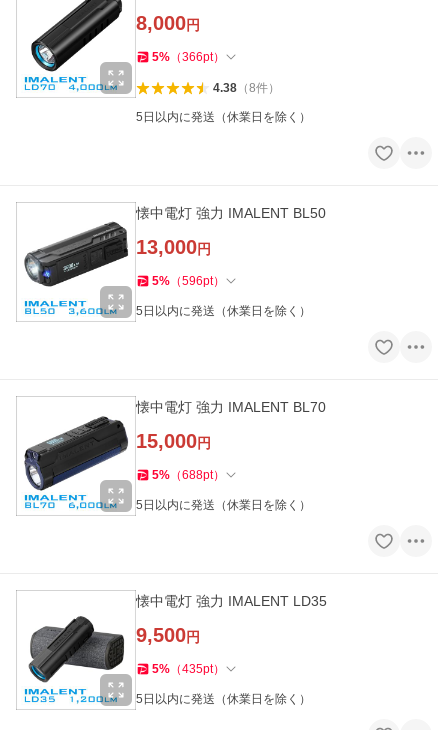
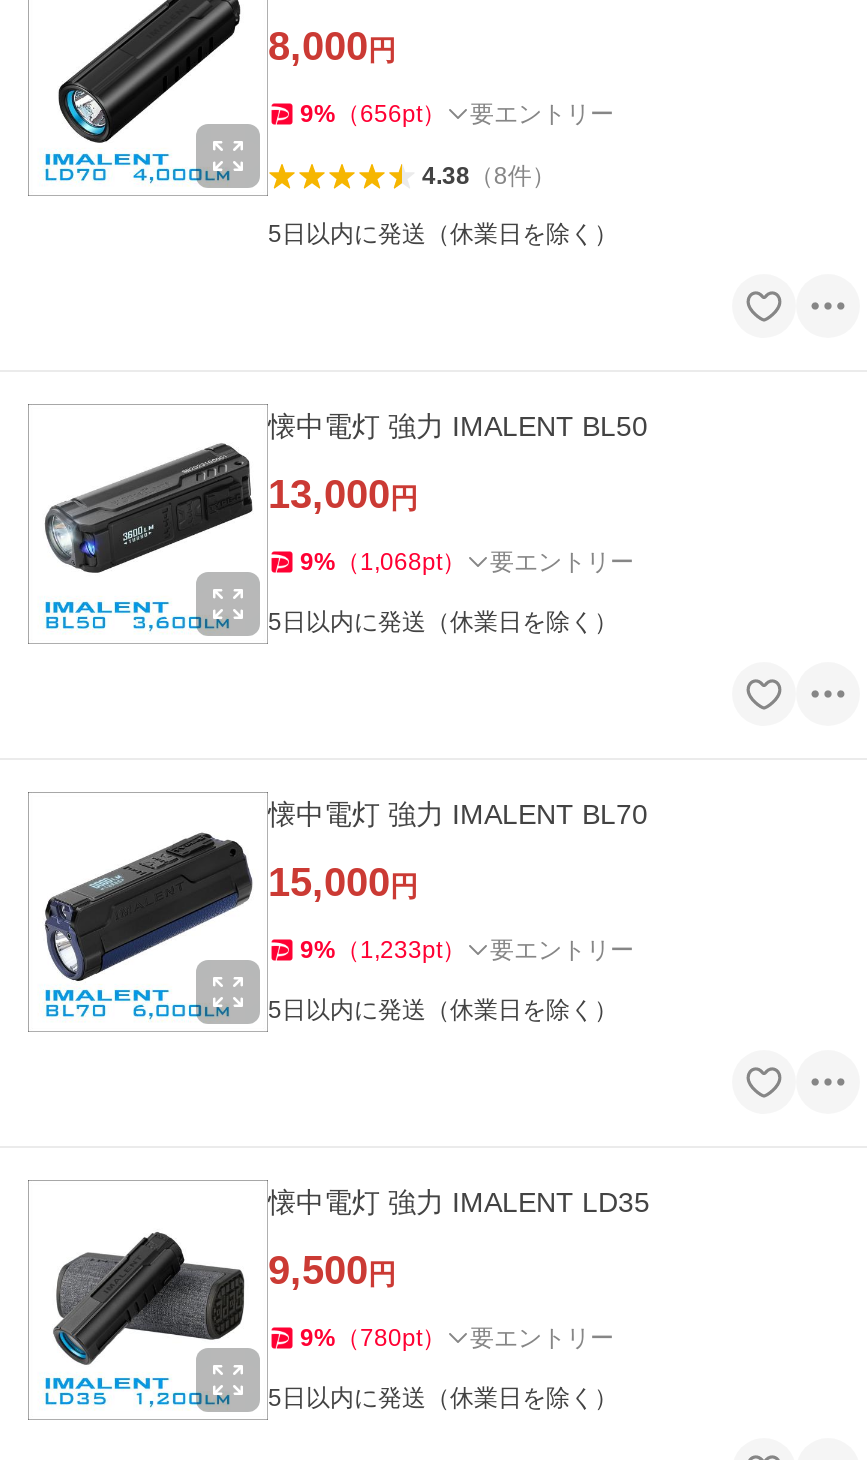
[152,50,225,64] 5%（366pt） -> [300,100,614,128] 9%（656pt） | 要エントリー
[152,274,225,288] 5%（596pt） -> [300,548,634,576] 9%（1,068pt） | 要エントリー
[152,468,225,482] 5%（688pt） -> [300,936,634,964] 9%（1,233pt） | 要エントリー
[152,662,225,676] 5%（435pt） -> [300,1324,614,1352] 9%（780pt） | 要エントリー

